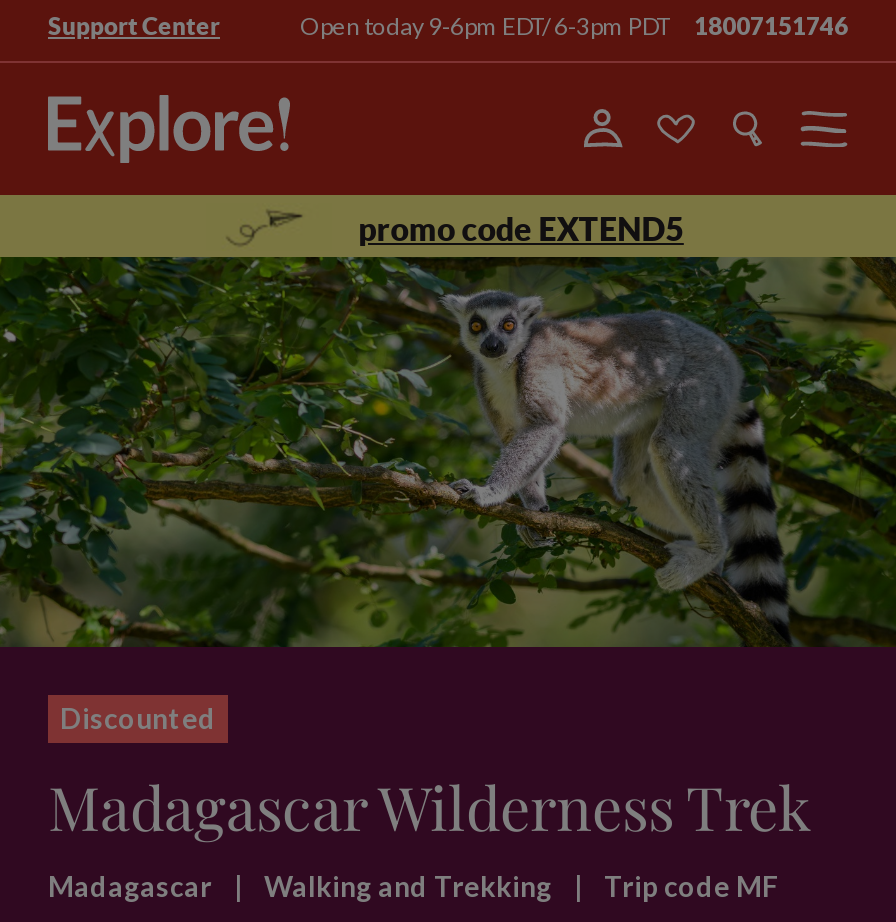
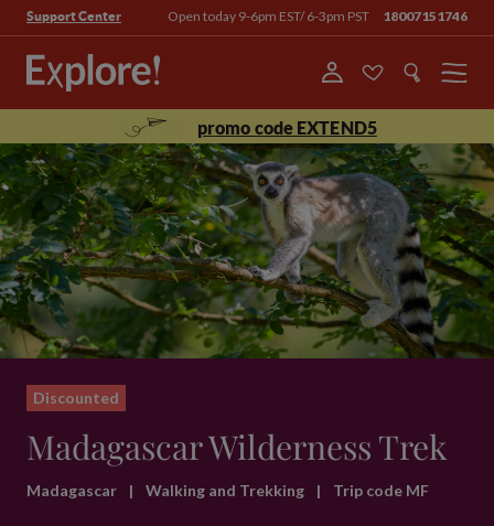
[300,11,670,41] Open today 9-6pm EDT/ 6-3pm PDT -> [168,8,369,24] Open today 9-6pm EST/ 6-3pm PST

